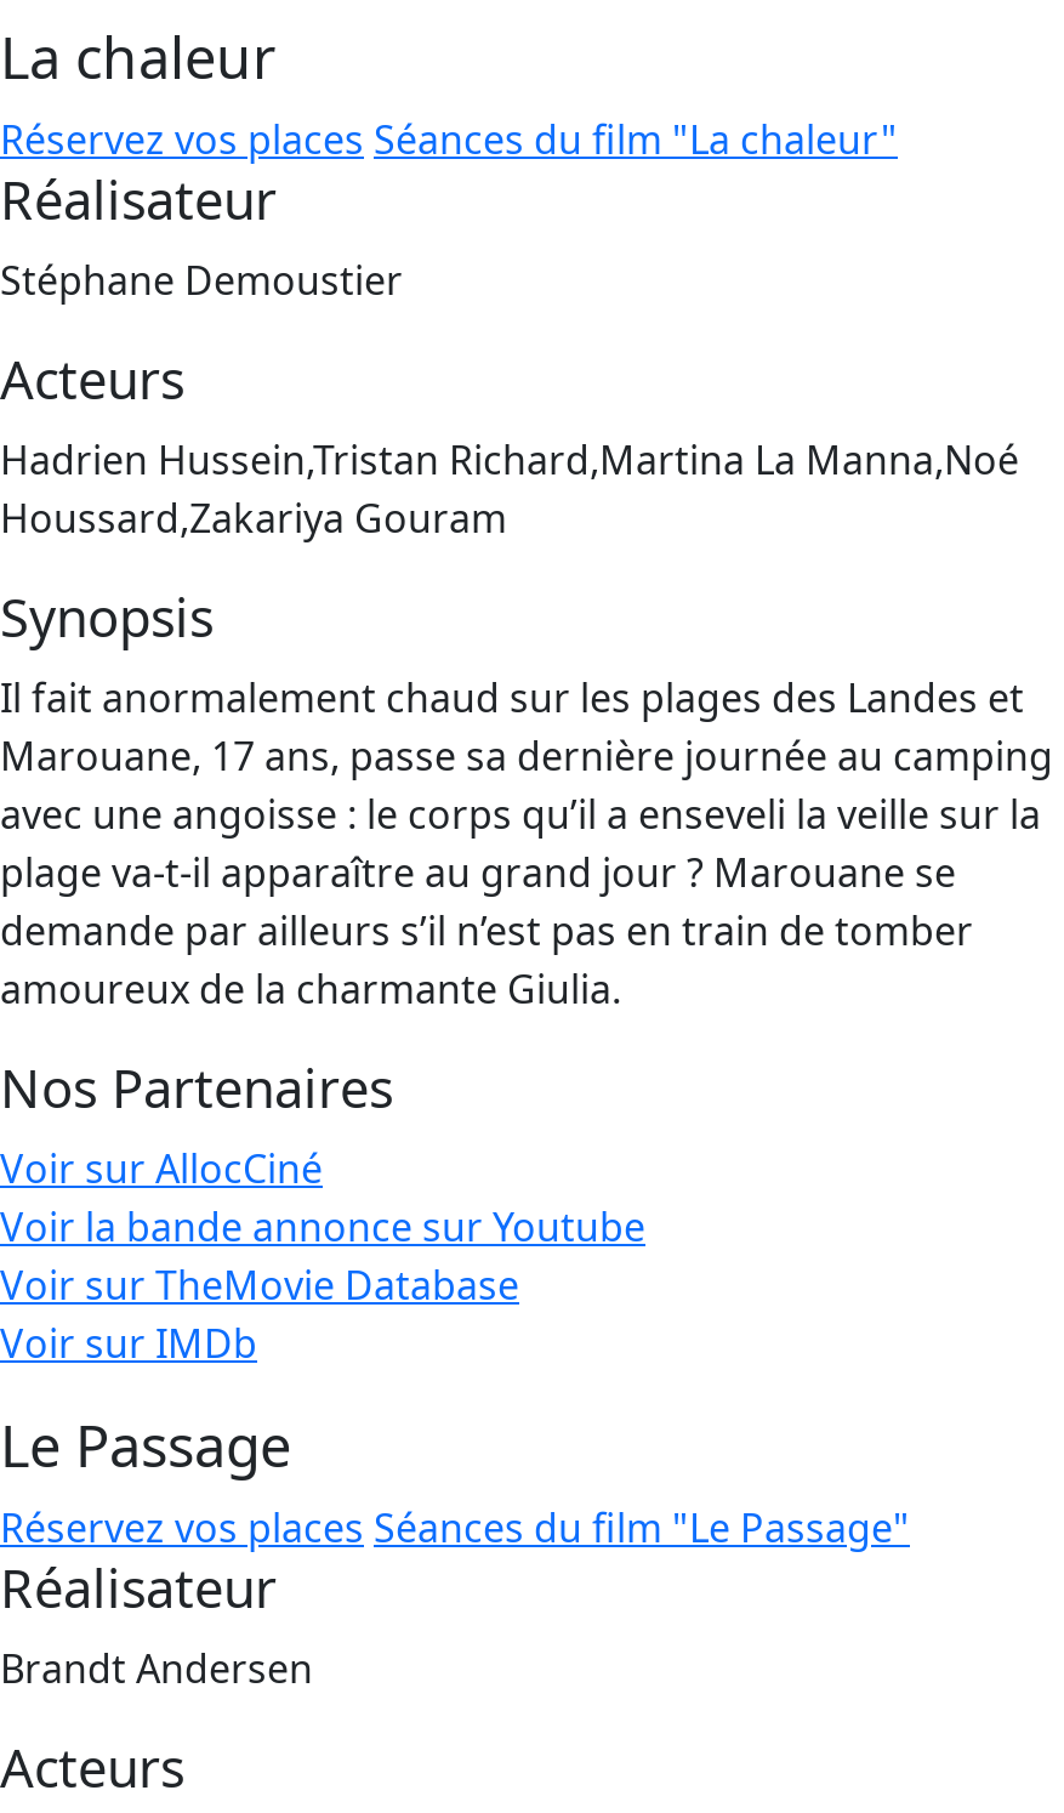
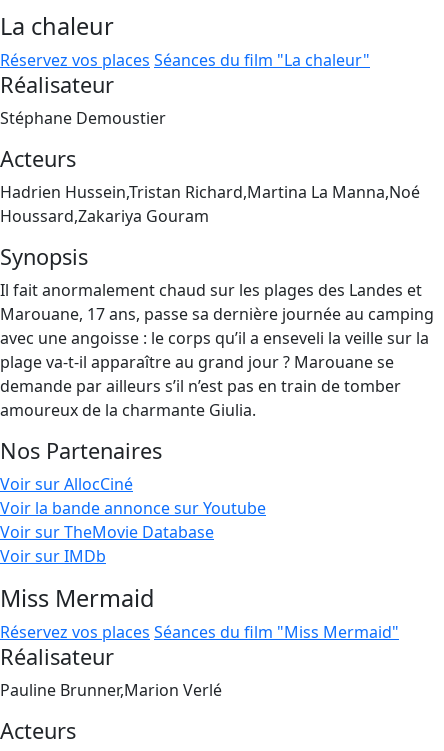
[0,1406,910,1555] Le Passage | Réservez vos places Séances du film "Le Passage" -> [0,582,399,643] Miss Mermaid | Réservez vos places Séances du film "Miss Mermaid"
[0,1642,313,1695] Brandt Andersen -> [0,679,222,701] Pauline Brunner,Marion Verlé

